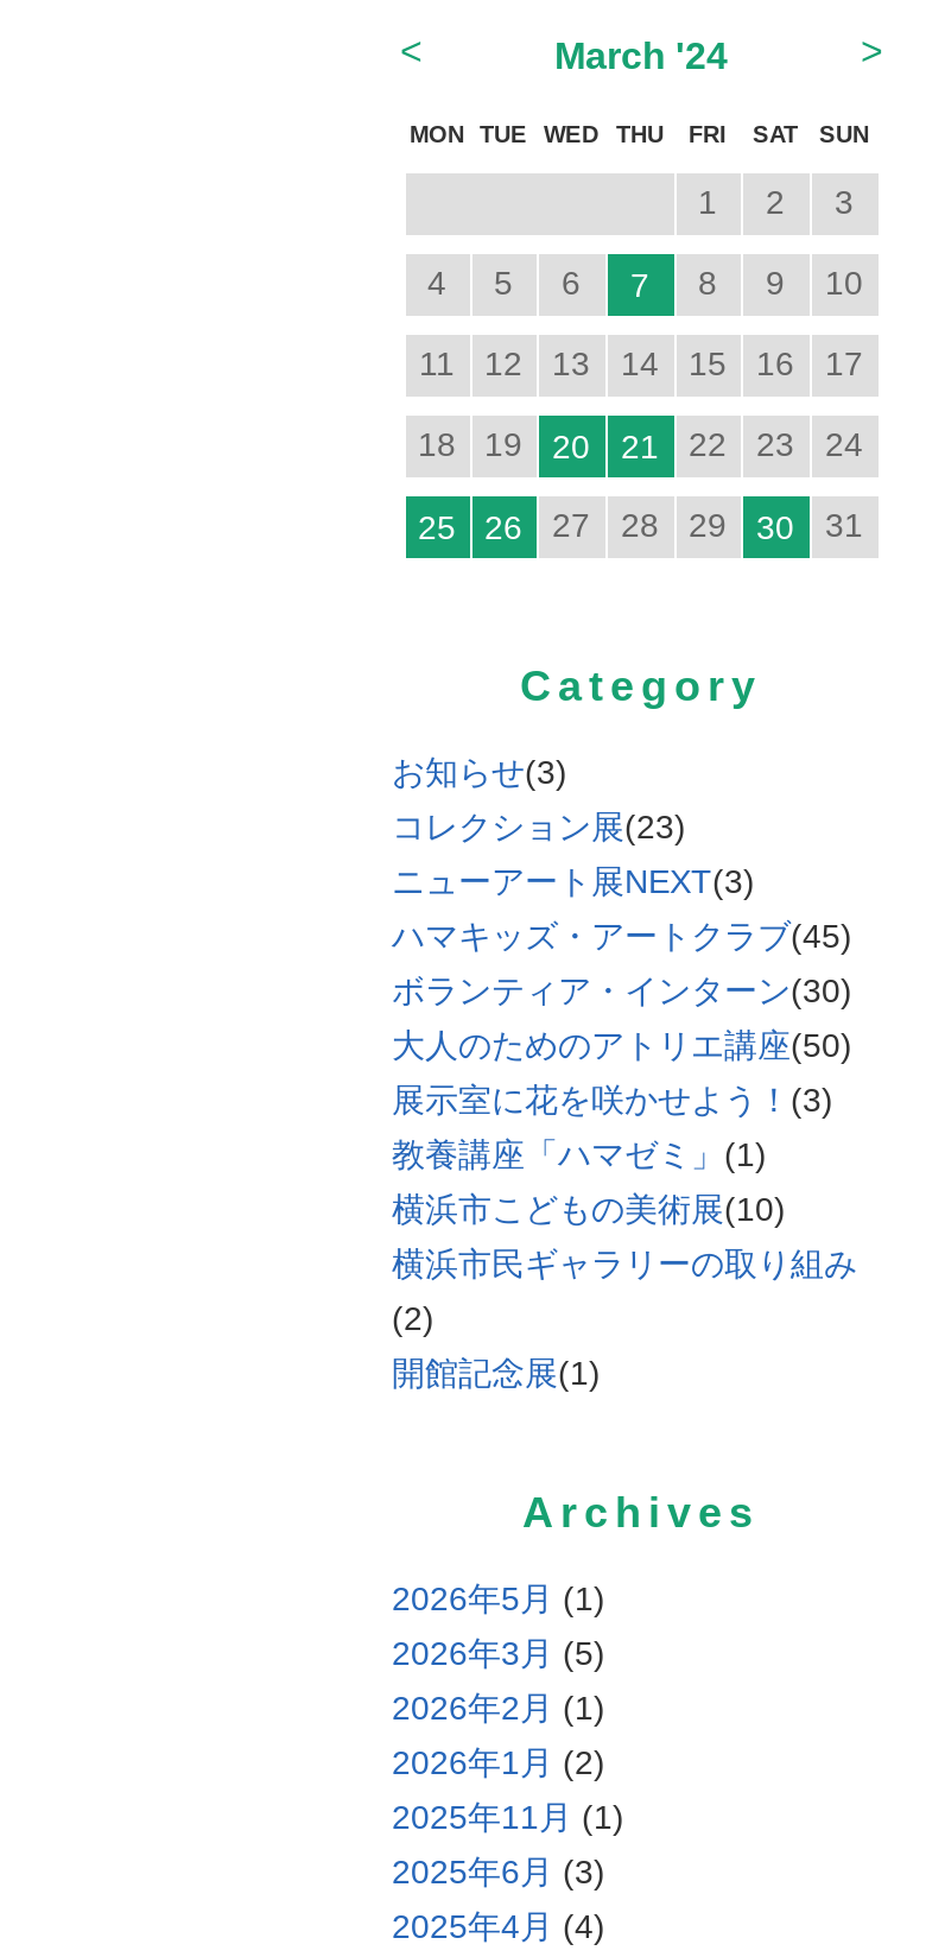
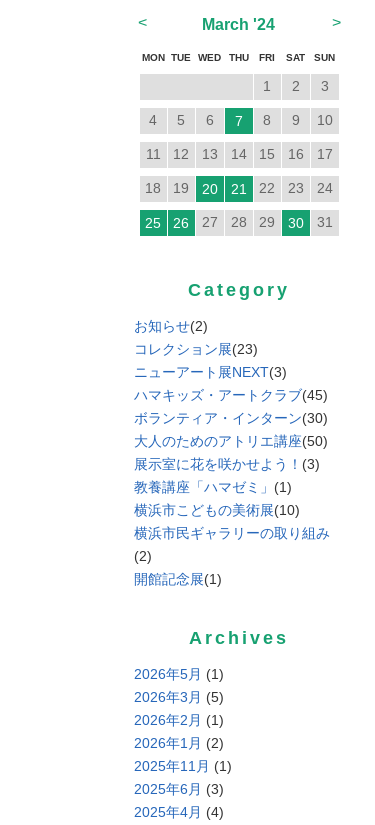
[392,753,567,791] お知らせ(3) -> [134,318,208,334] お知らせ(2)

